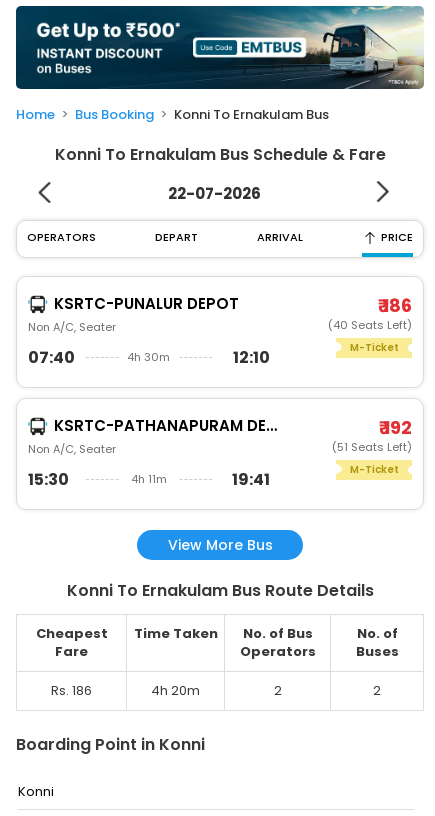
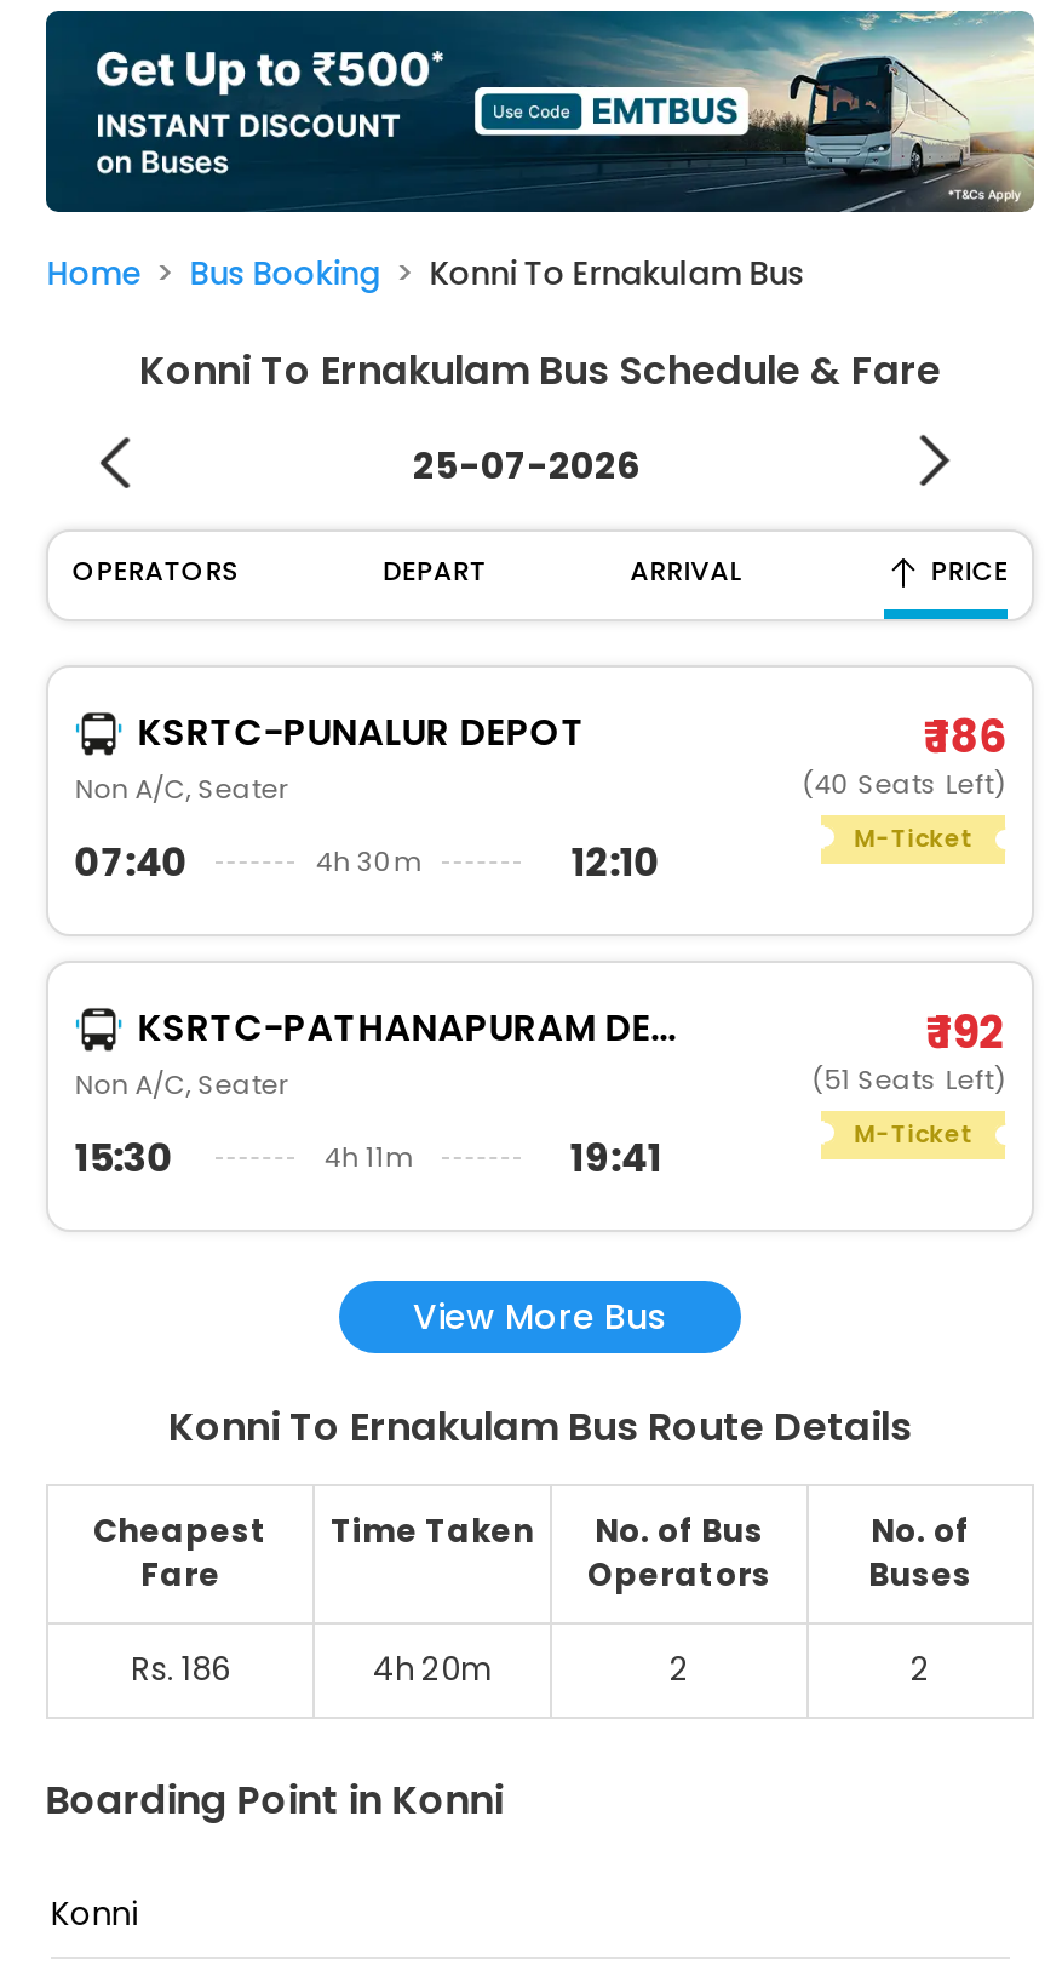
[168,183,261,204] 22-07-2026 -> [413,440,641,491] 25-07-2026

